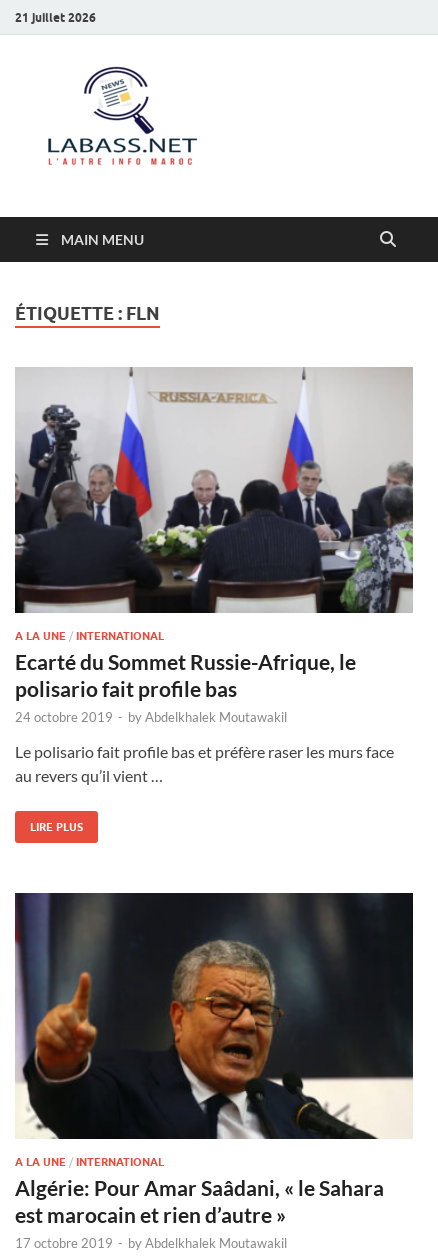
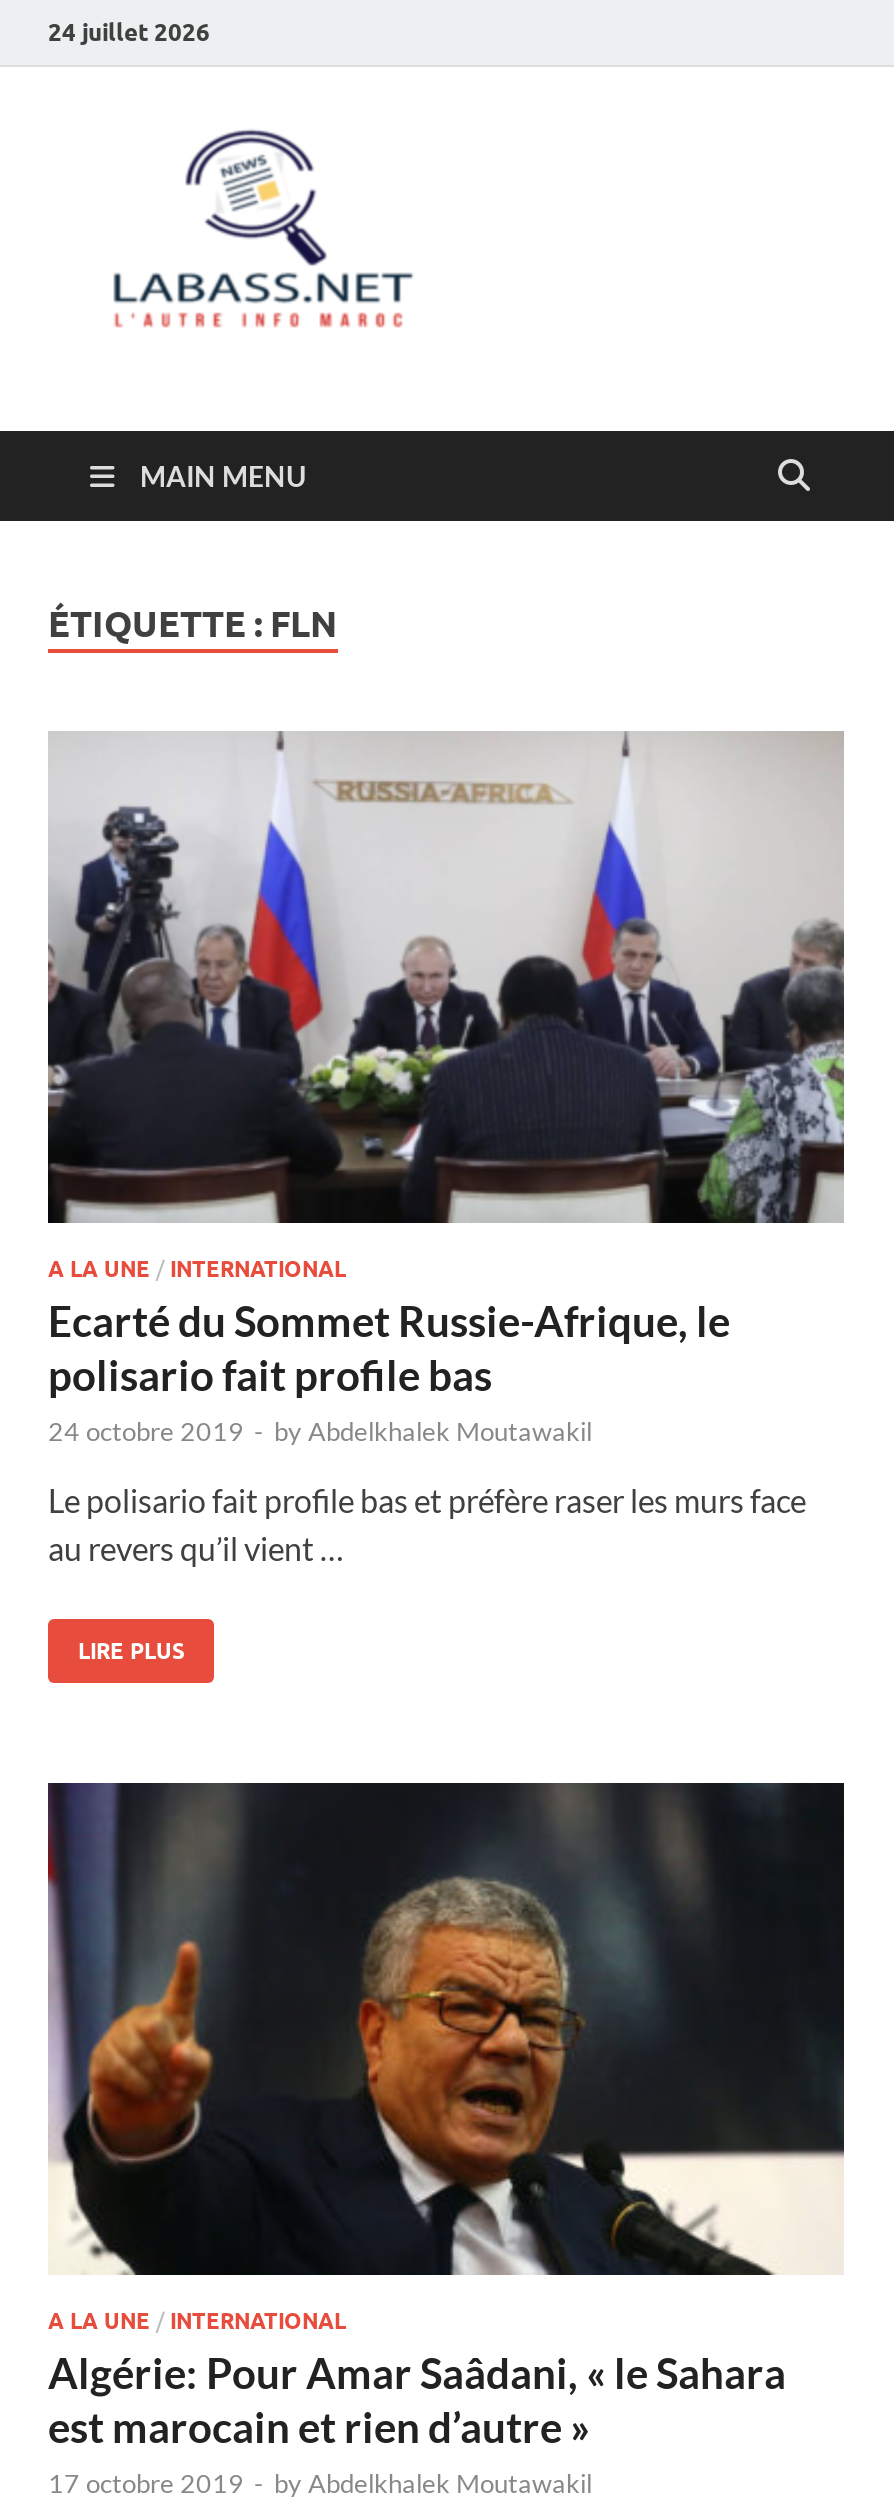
[15,9,96,24] 21 juillet 2026 -> [48,16,210,46] 24 juillet 2026

